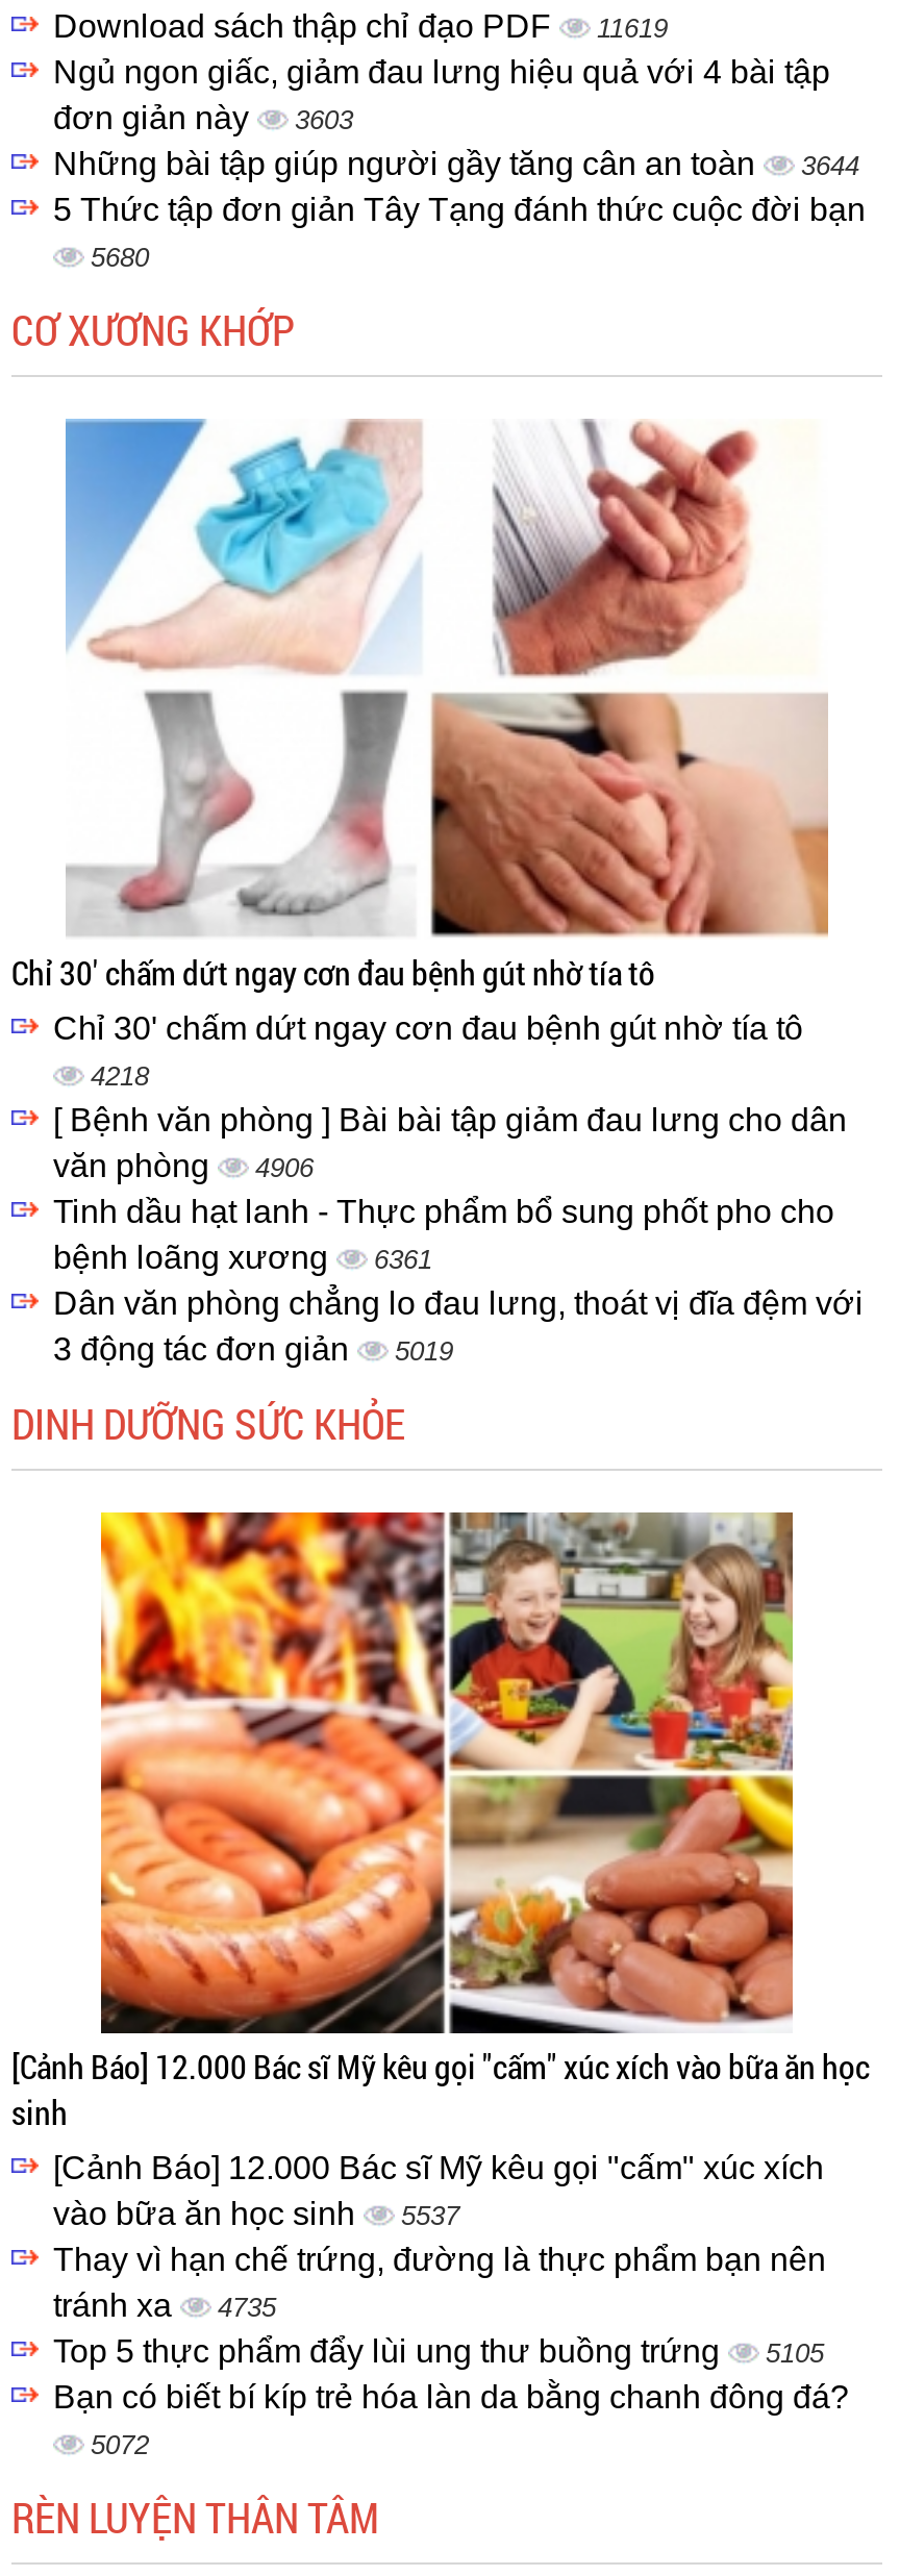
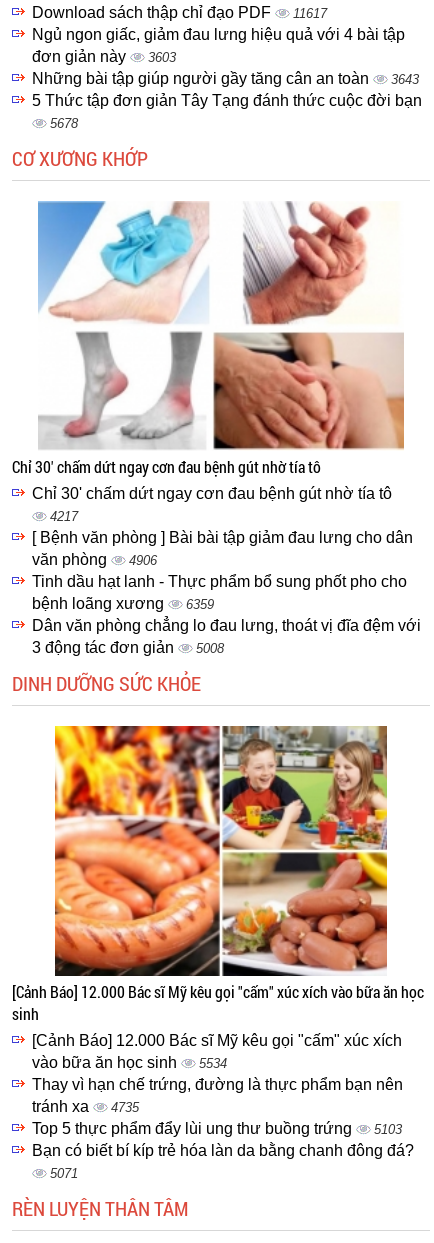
[53,8,668,44] Download sách thập chỉ đạo PDF 11619 -> [32,4,327,21] Download sách thập chỉ đạo PDF 11617
[53,146,859,181] Những bài tập giúp người gầy tăng cân an toàn 3644 -> [32,70,419,87] Những bài tập giúp người gầy tăng cân an toàn 3643
[91,242,149,273] 5680 -> [50,116,78,131] 5678
[91,1060,149,1092] 4218 -> [50,509,78,524] 4217
[53,1240,432,1275] bệnh loãng xương 6361 -> [32,595,214,612] bệnh loãng xương 6359
[53,1331,453,1367] 3 động tác đơn giản 5019 -> [32,639,224,656] 3 động tác đơn giản 5008
[53,2196,459,2231] vào bữa ăn học sinh 5537 -> [32,1054,227,1071] vào bữa ăn học sinh 5534
[53,2333,824,2369] Top 5 thực phẩm đẩy lùi ung thư buồng trứng 5105 -> [32,1120,402,1137] Top 5 thực phẩm đẩy lùi ung thư buồng trứng 5103
[91,2429,149,2460] 5072 -> [50,1166,78,1181] 5071

